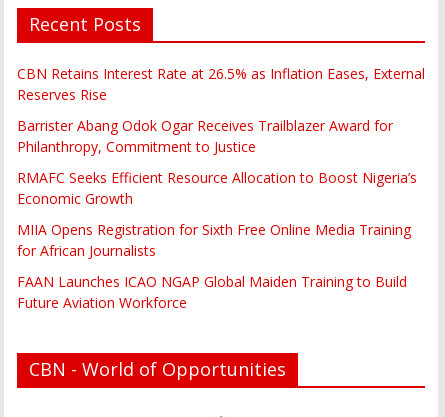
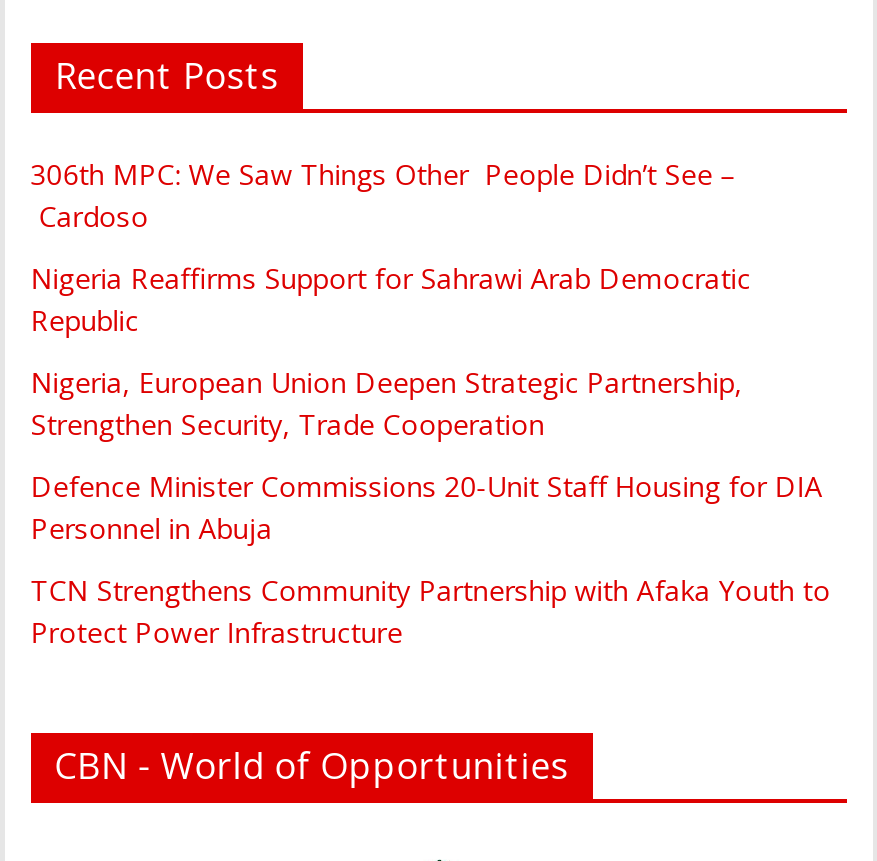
[17,64,425,104] CBN Retains Interest Rate at 26.5% as Inflation Eases, External | Reserves Rise -> [31,155,737,235] 306th MPC: We Saw Things Other People Didn’t See – | Cardoso
[17,116,393,156] Barrister Abang Odok Ogar Receives Trailblazer Award for | Philanthropy, Commitment to Justice -> [31,259,751,339] Nigeria Reaffirms Support for Sahrawi Arab Democratic | Republic
[17,168,417,208] RMAFC Seeks Efficient Resource Allocation to Boost Nigeria’s | Economic Growth -> [31,363,743,443] Nigeria, European Union Deepen Strategic Partnership, | Strengthen Security, Trade Cooperation
[17,220,411,260] MIIA Opens Registration for Sixth Free Online Media Training | for African Journalists -> [31,467,823,547] Defence Minister Commissions 20-Unit Staff Housing for DIA | Personnel in Abuja
[17,272,407,312] FAAN Launches ICAO NGAP Global Maiden Training to Build | Future Aviation Workforce -> [31,571,831,651] TCN Strengthens Community Partnership with Afaka Youth to | Protect Power Infrastructure

